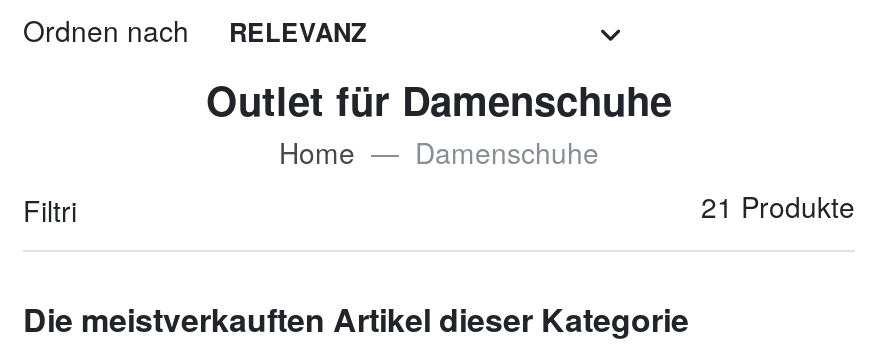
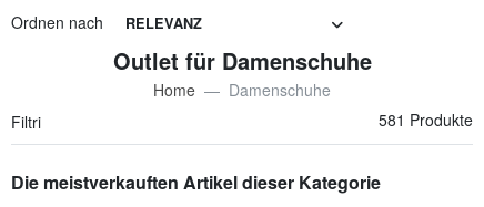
[701,185,855,225] 21 Produkte -> [379,108,473,130] 581 Produkte

